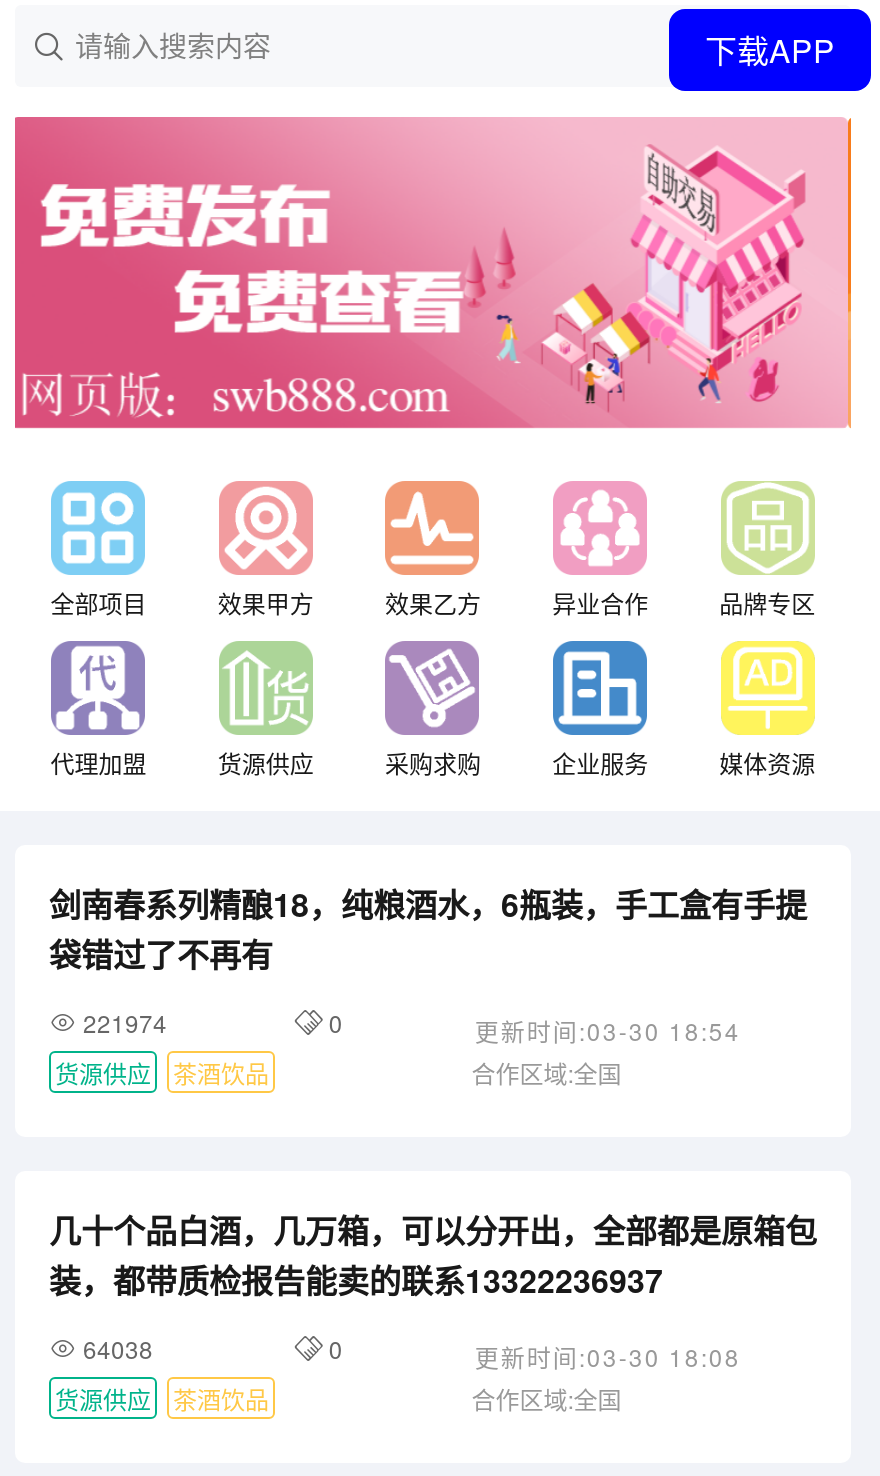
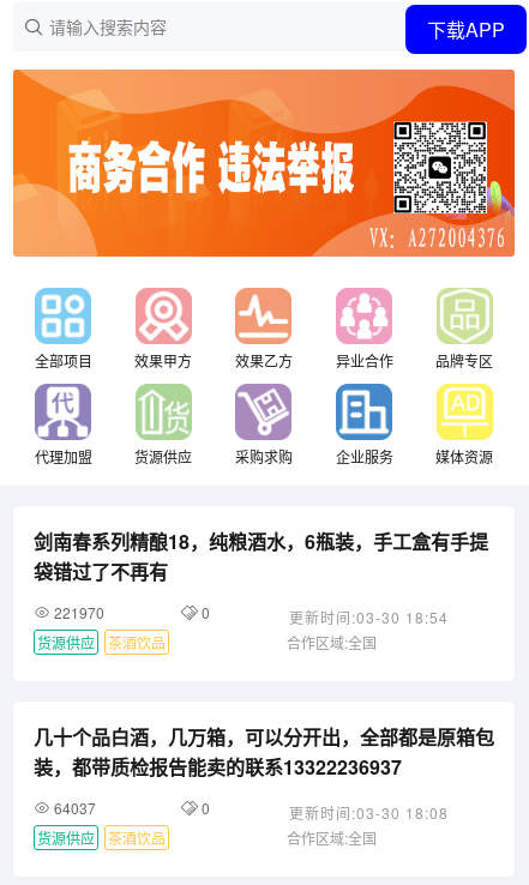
[13,117,851,429] [image] -> [12,70,515,258] [image]
[83,1004,167,1038] 221974 -> [54,602,104,622] 221970
[83,1330,153,1364] 64038 -> [54,797,96,817] 64037

